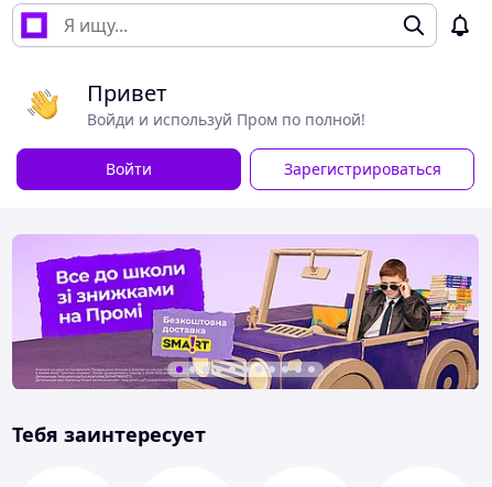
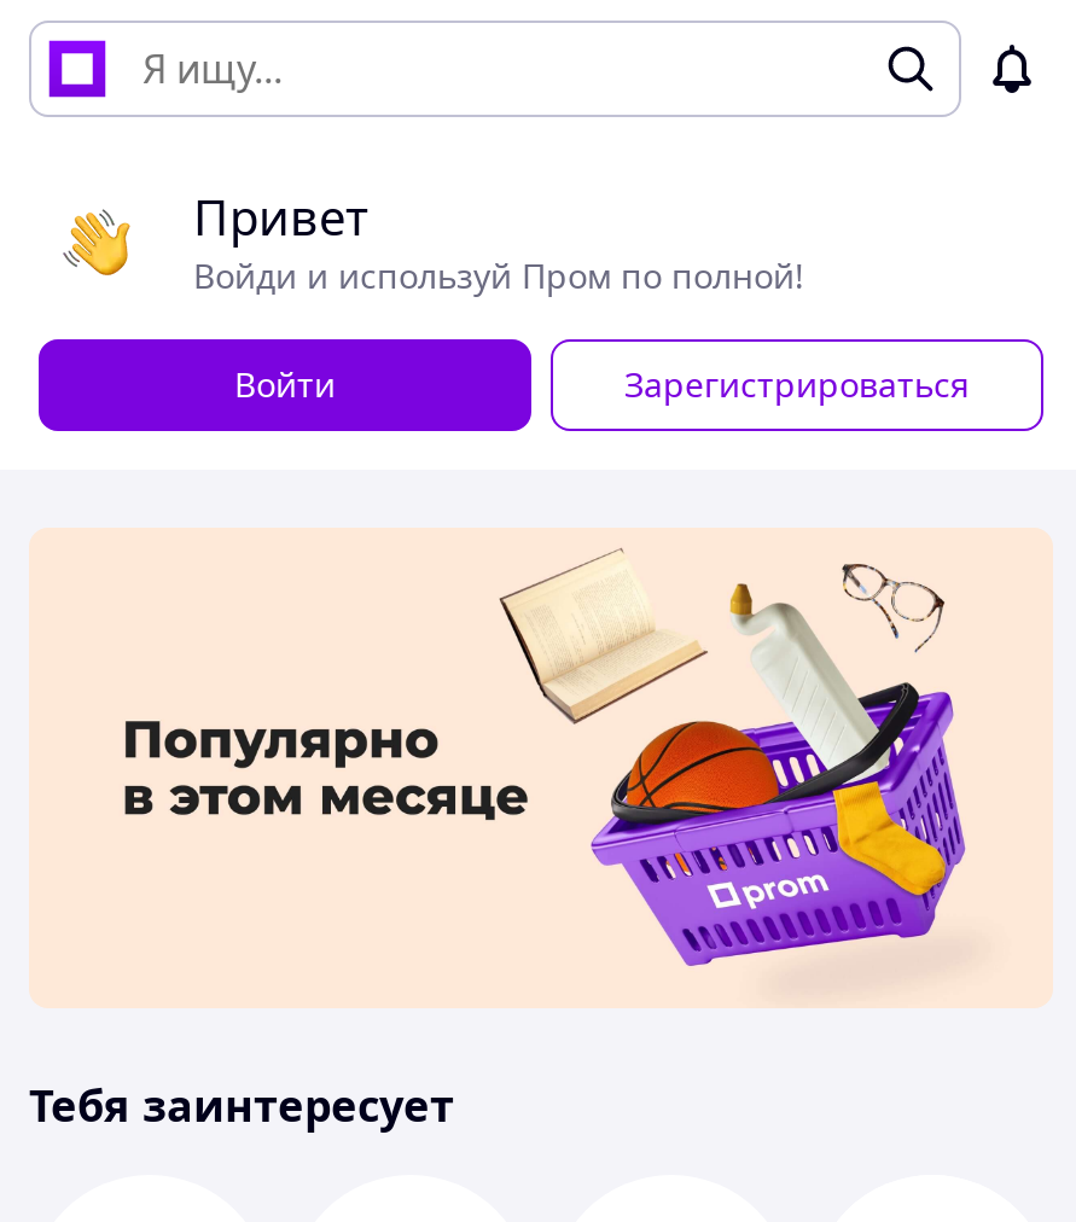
[11,234,480,390] [image] -> [31,530,1051,1008] [image]

